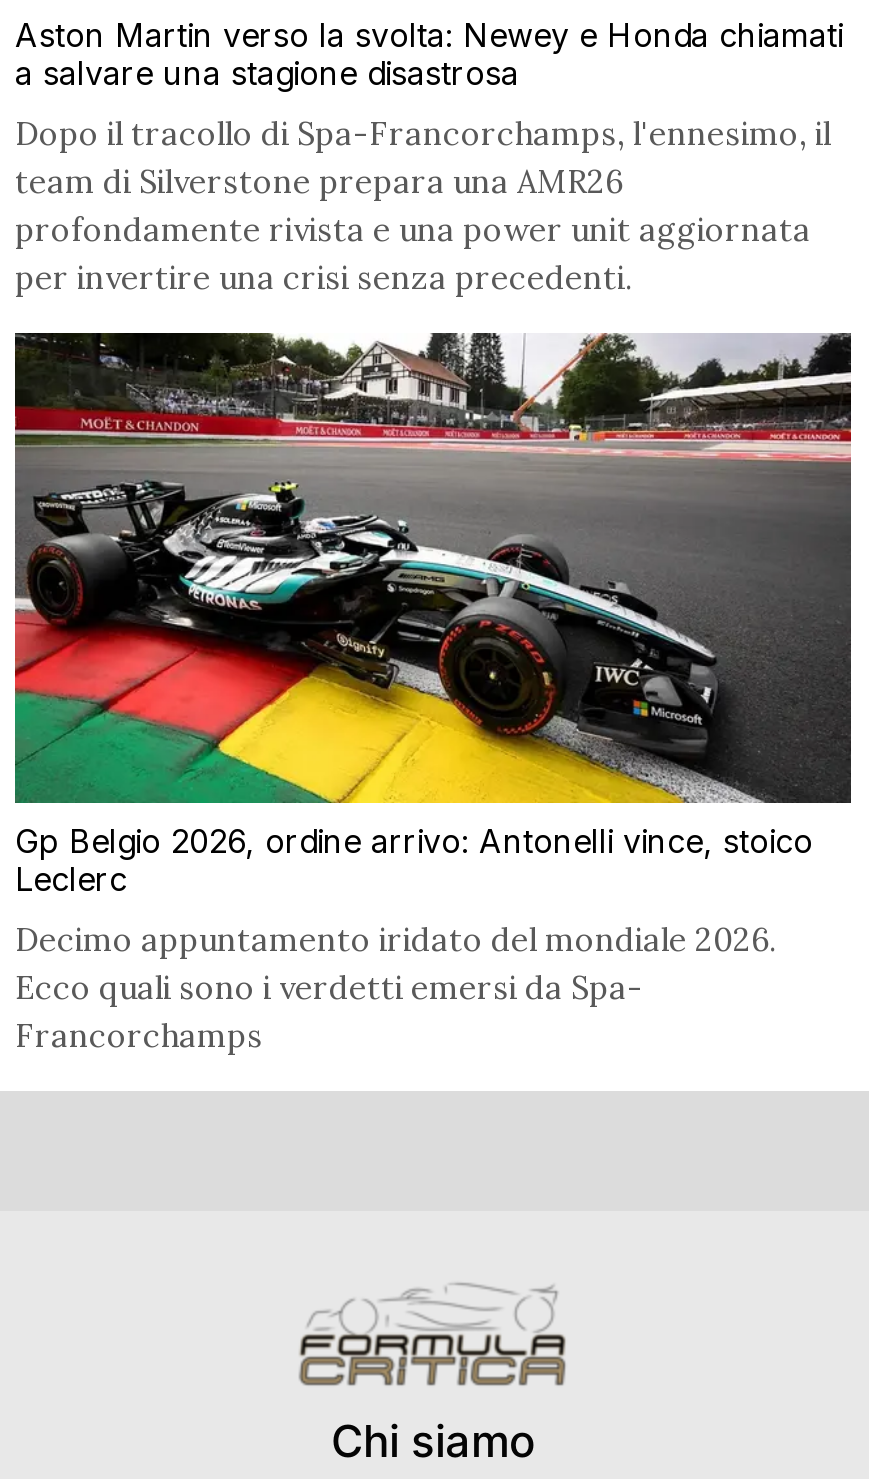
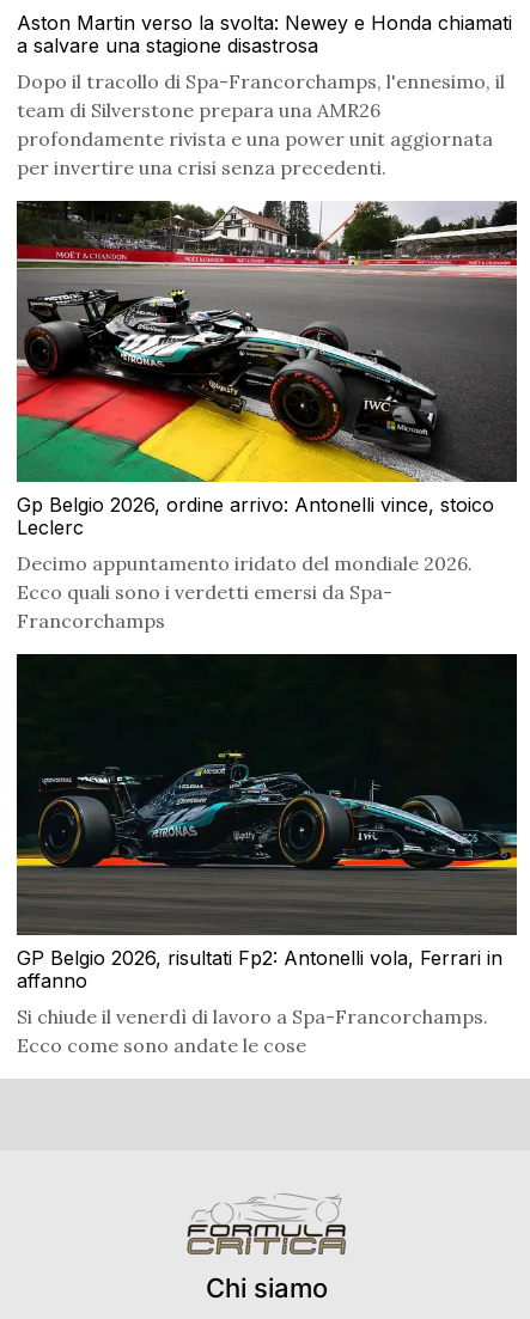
none -> [16,653,518,1058] [image] | GP Belgio 2026, risultati Fp2: Antonelli vola, Ferrari in | affanno | Si chiude il venerdì di lavoro a Spa-Francorchamps. | Ecco come sono andate le cose

